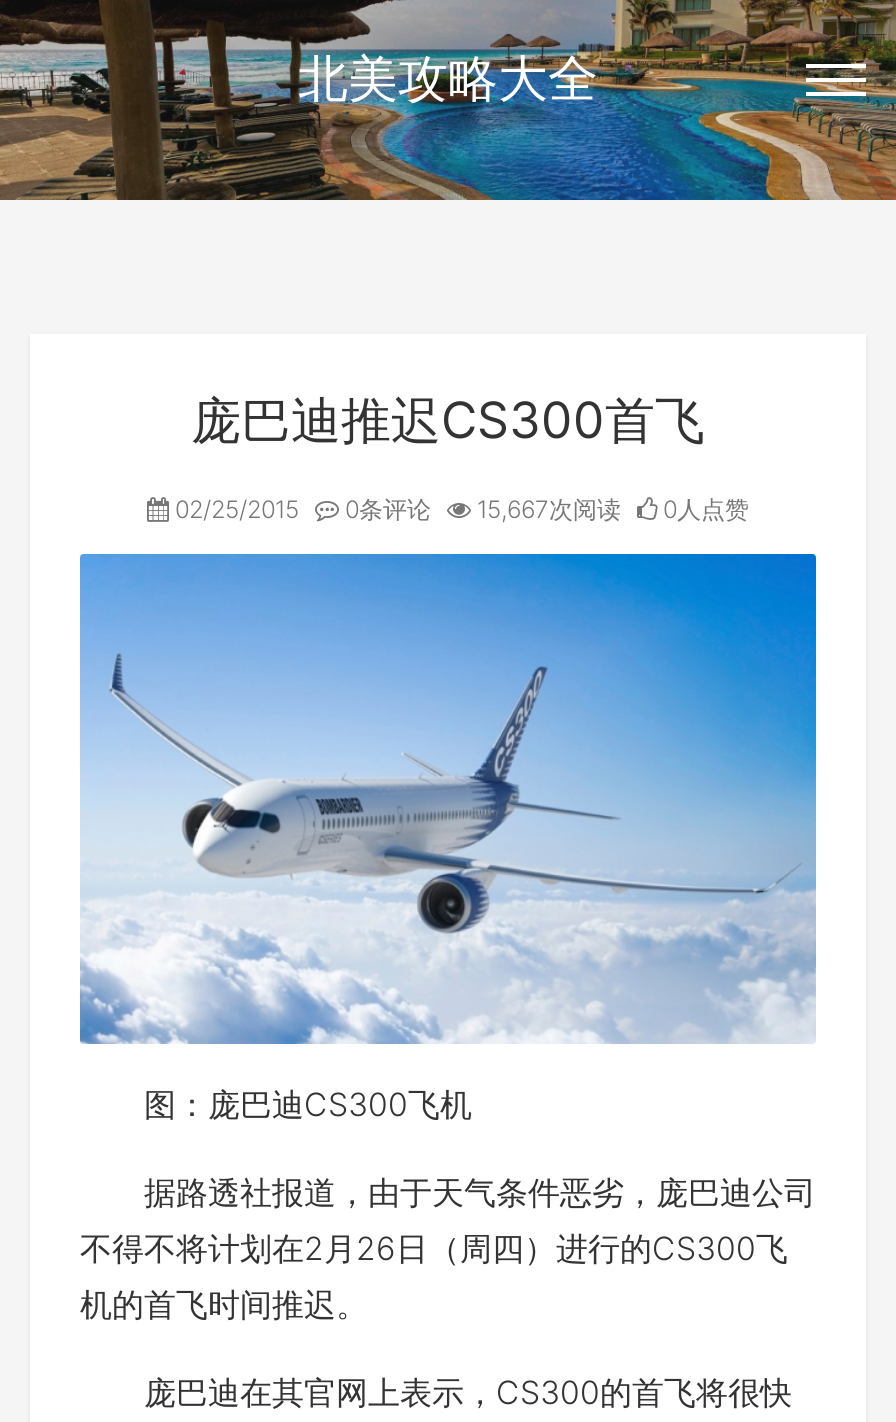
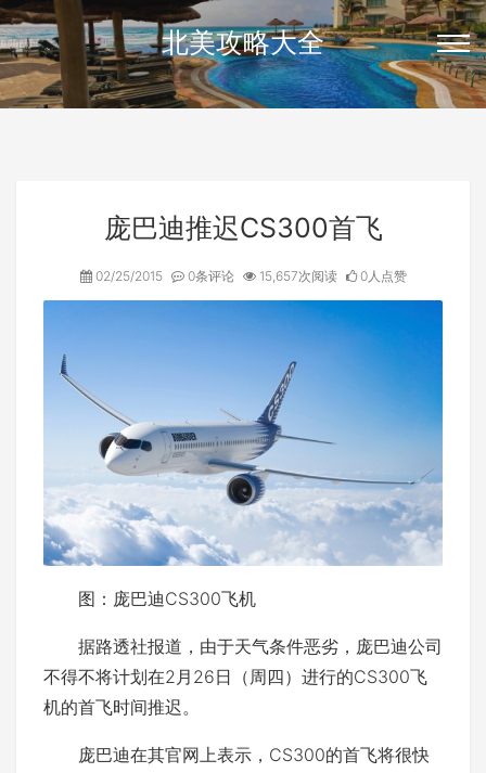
[471,494,627,524] 15,667次阅读 -> [255,268,340,284] 15,657次阅读

